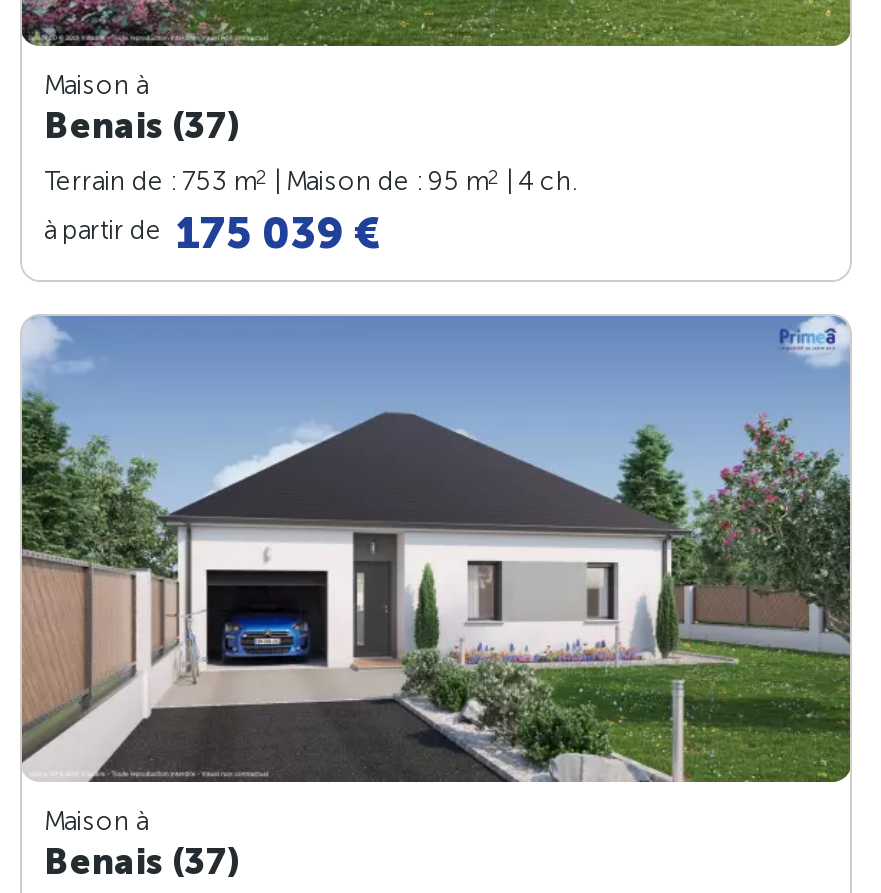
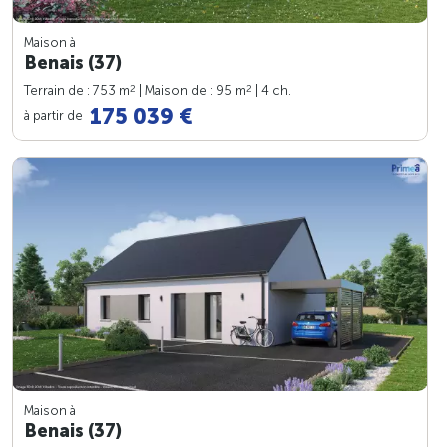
[20,390,852,784] [image] -> [12,197,427,392] [image]

